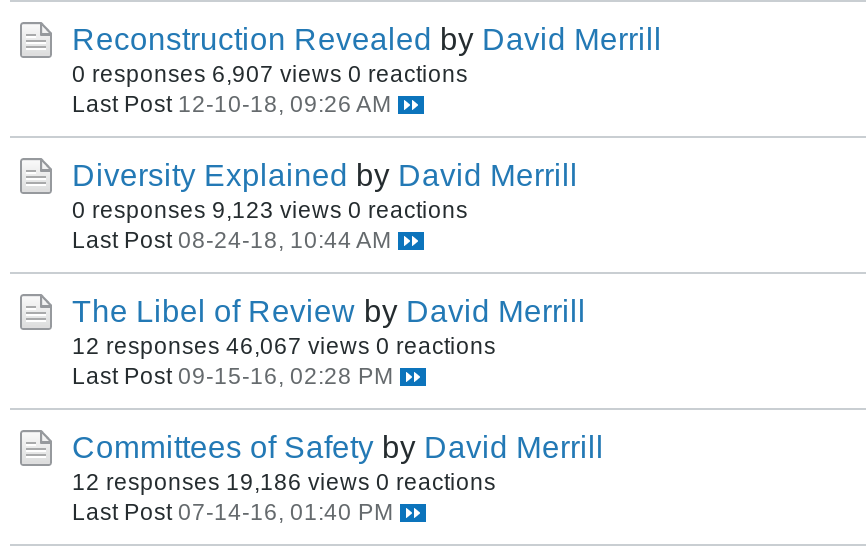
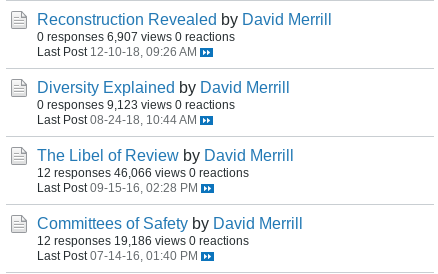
[72,333,496,359] 12 responses 46,067 views 0 reactions -> [37,166,249,179] 12 responses 46,066 views 0 reactions

